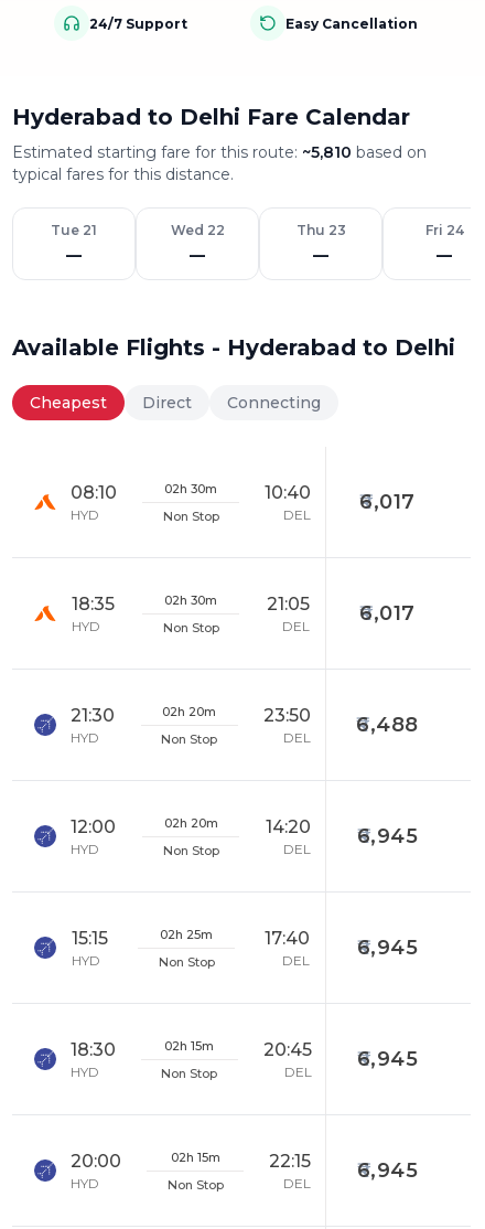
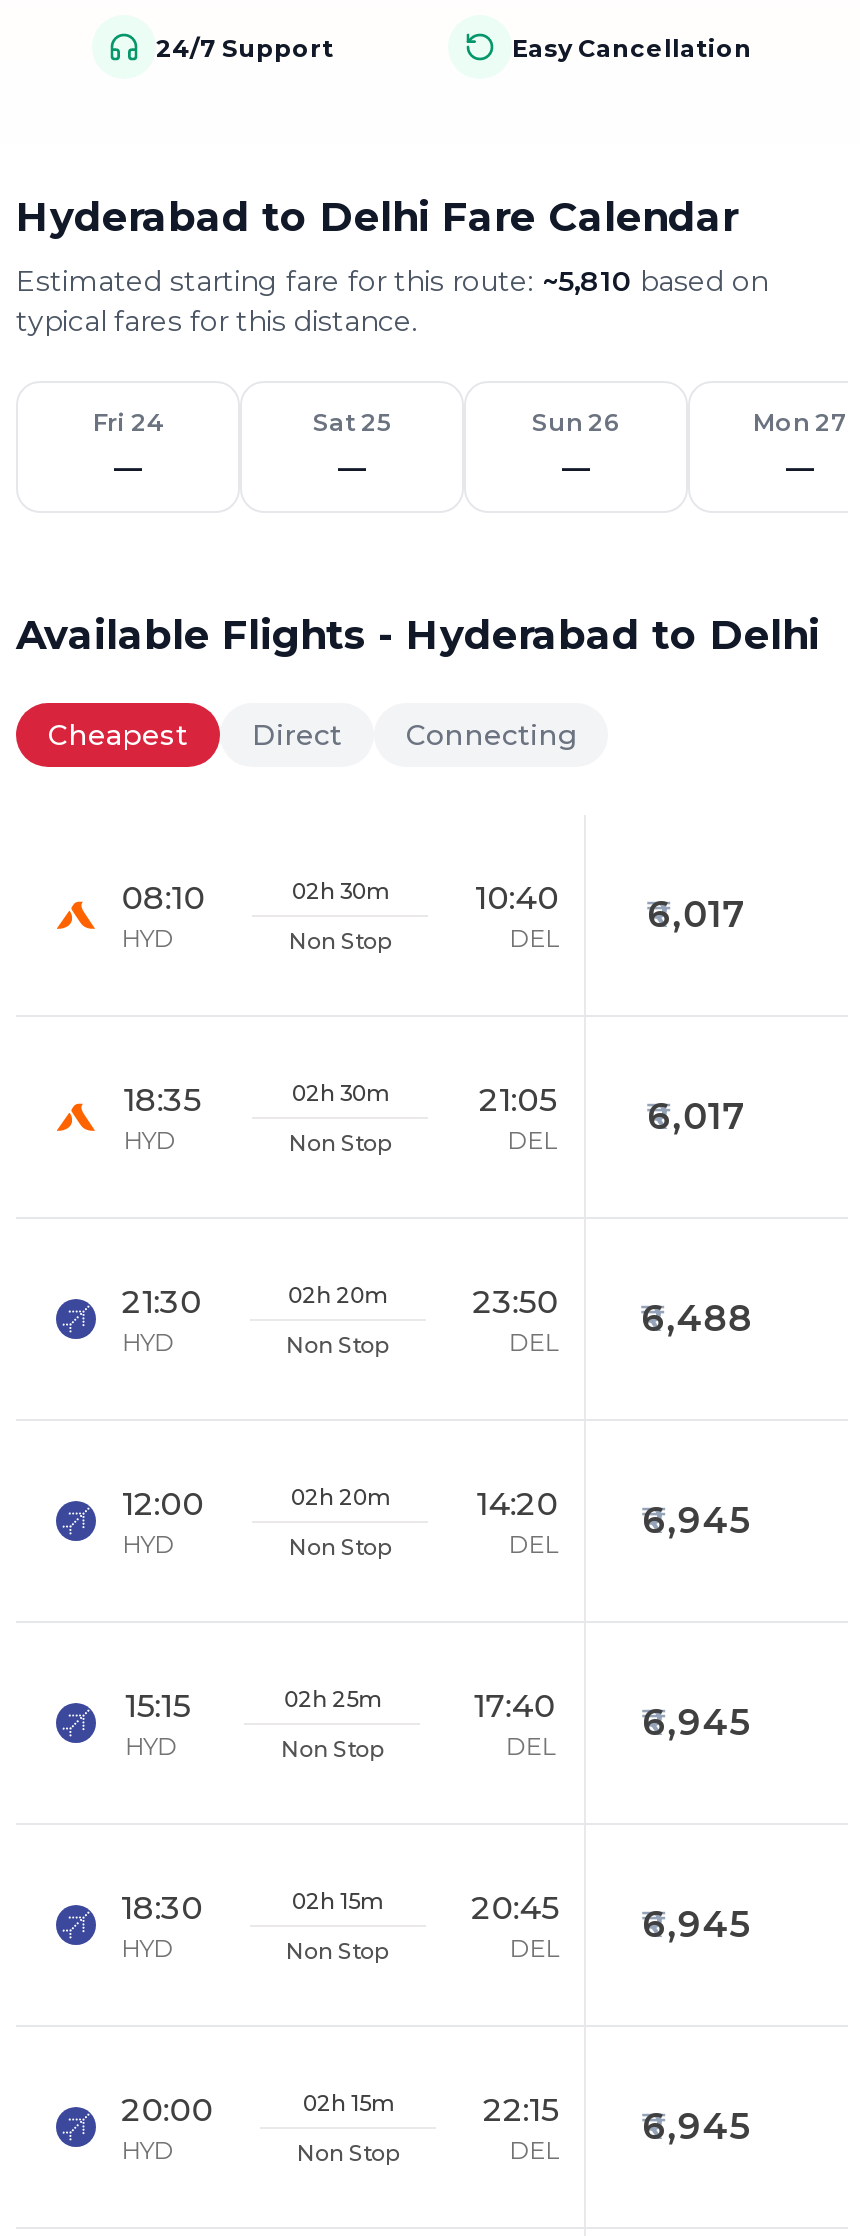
[51,222,97,238] Tue 21 -> [93,407,163,437] Fri 24
[170,222,224,238] Wed 22 -> [313,407,391,437] Sat 25
[296,222,346,238] Thu 23 -> [532,407,620,437] Sun 26
[425,222,464,238] Fri 24 -> [753,407,847,437] Mon 27

